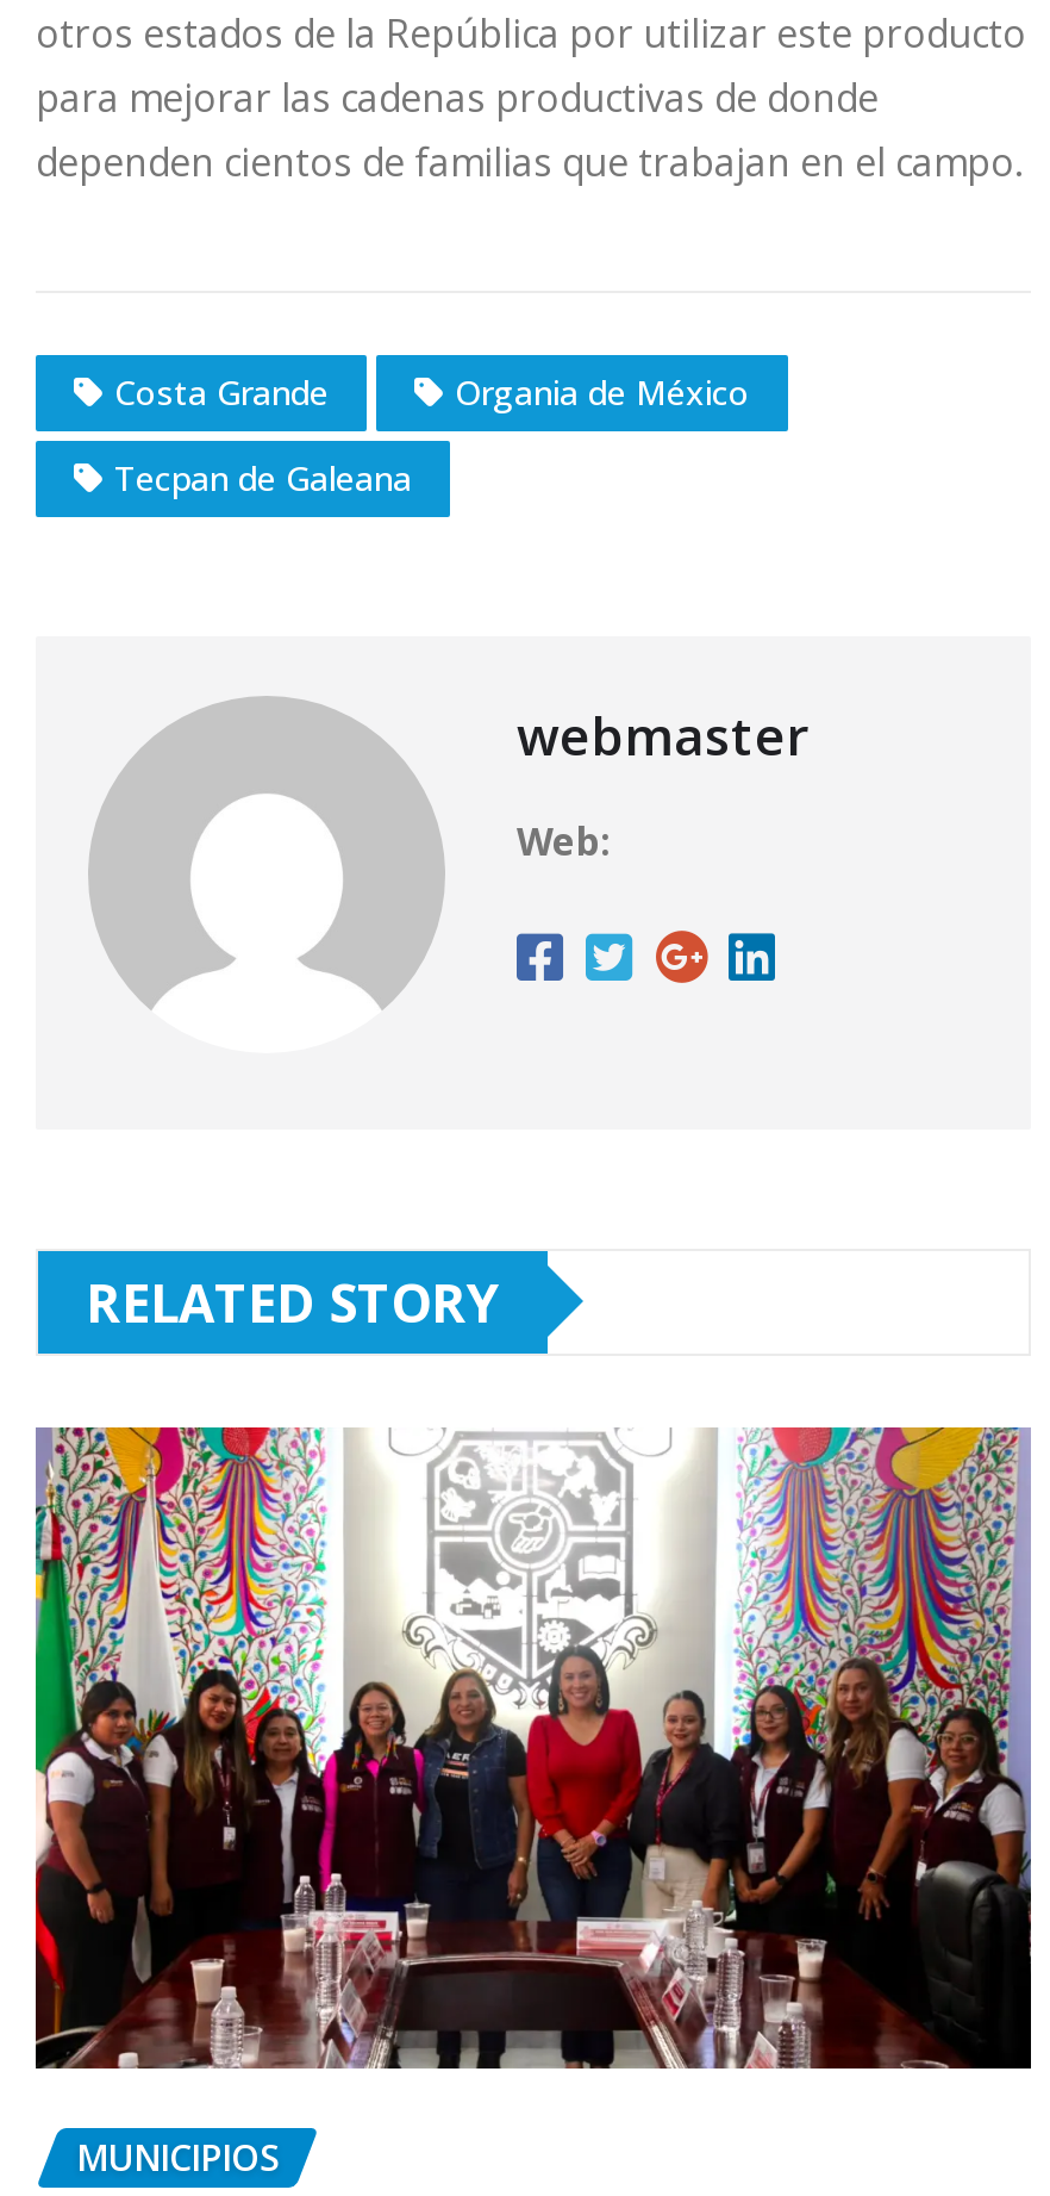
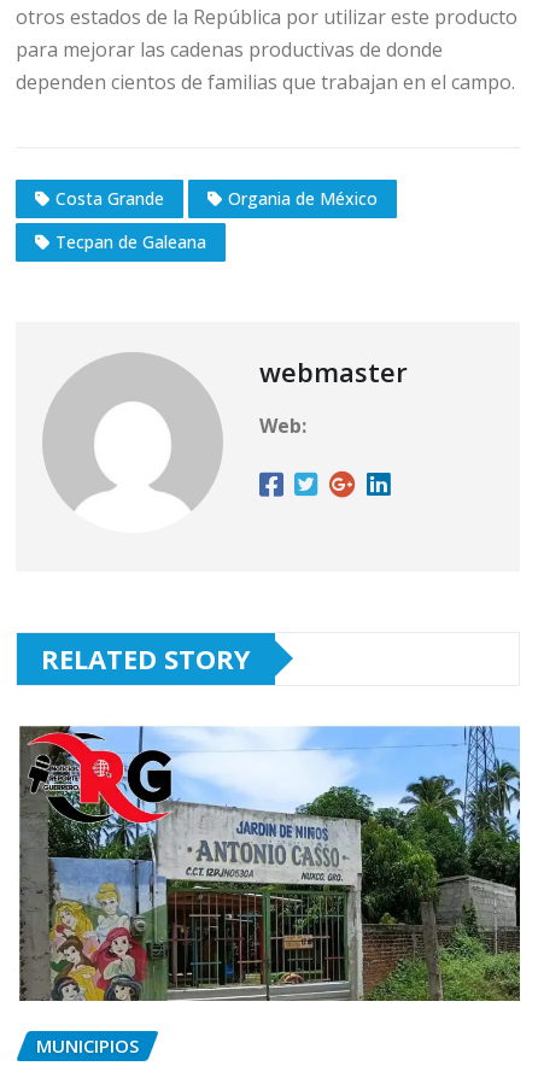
[33,1423,1033,2069] [image] -> [16,721,521,1002] [image]

